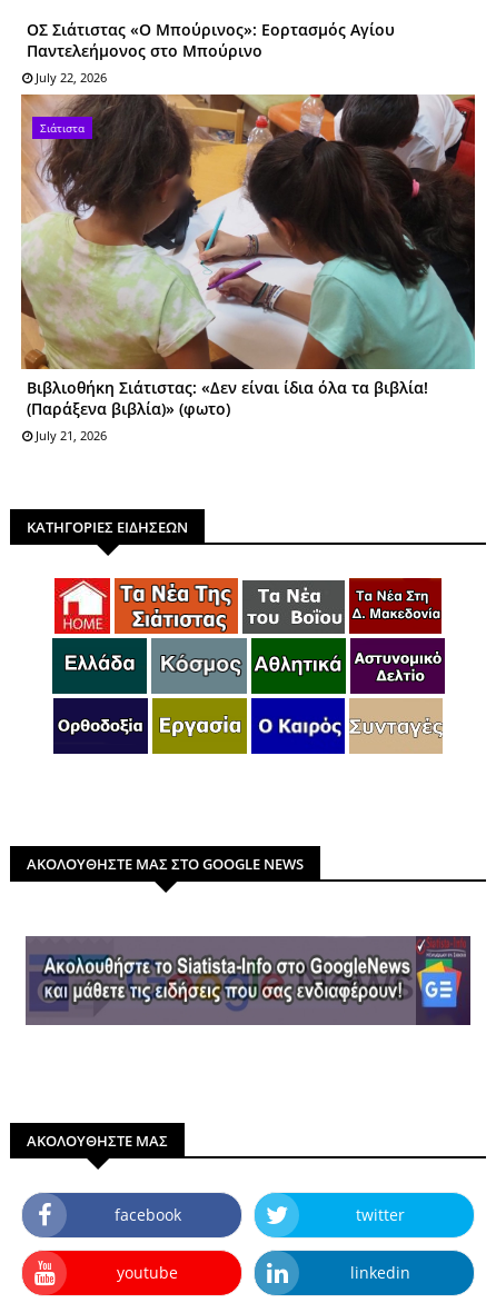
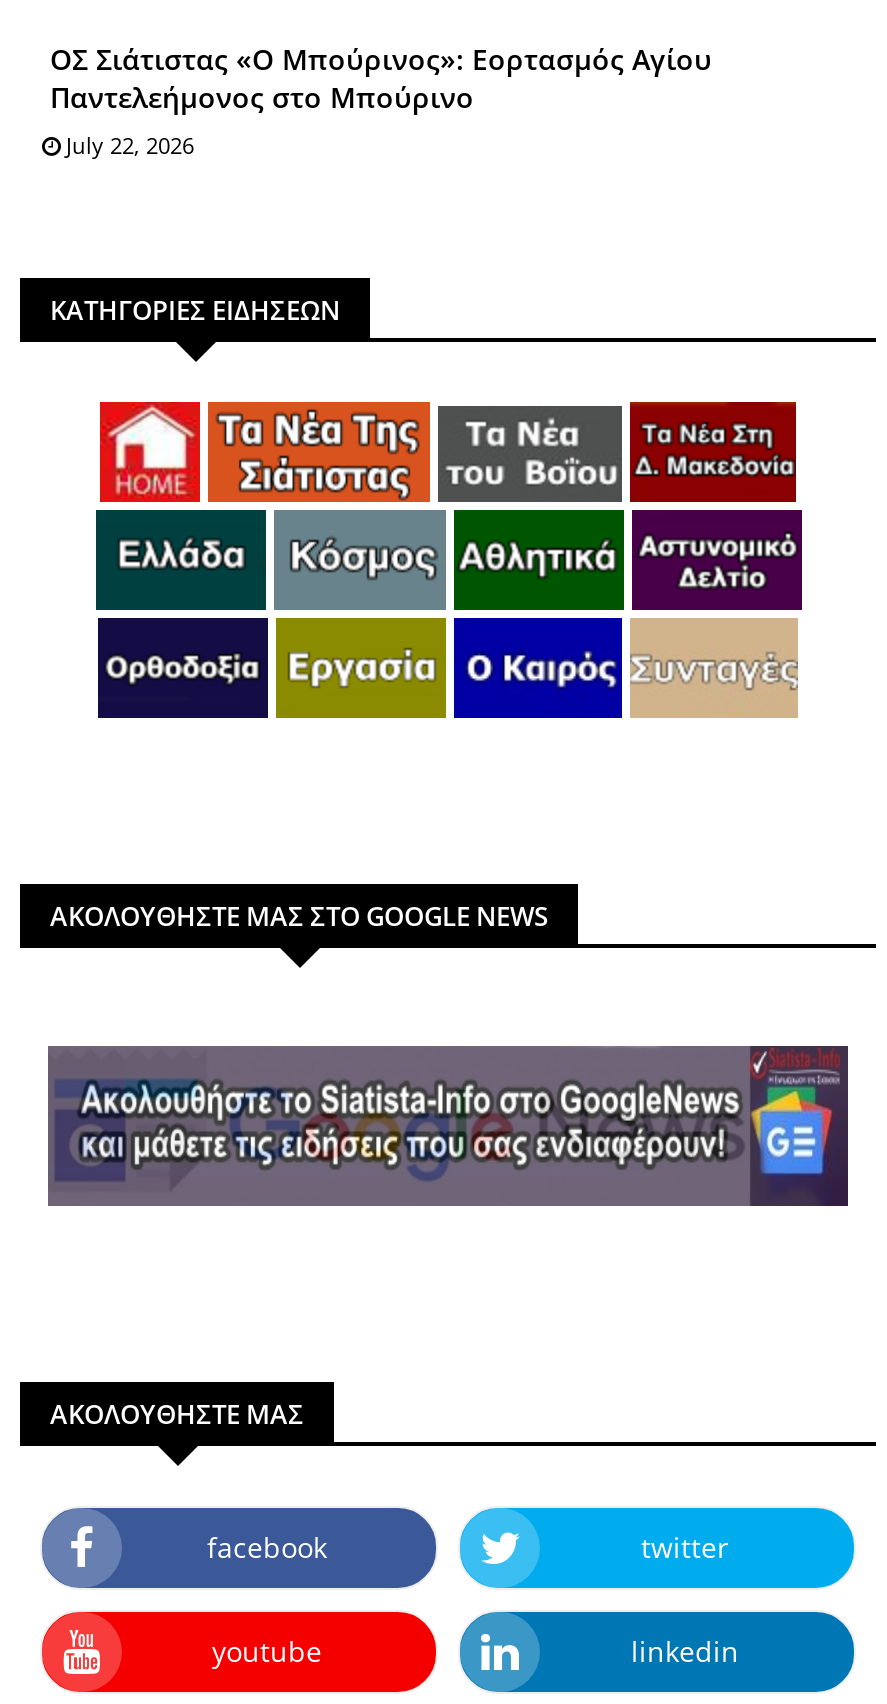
[20,93,476,370] [image] | Σιάτιστα -> none
[27,377,428,443] Βιβλιοθήκη Σιάτιστας: «Δεν είναι ίδια όλα τα βιβλία! | (Παράξενα βιβλία)» (φωτο) | July 21, 2026 -> none

